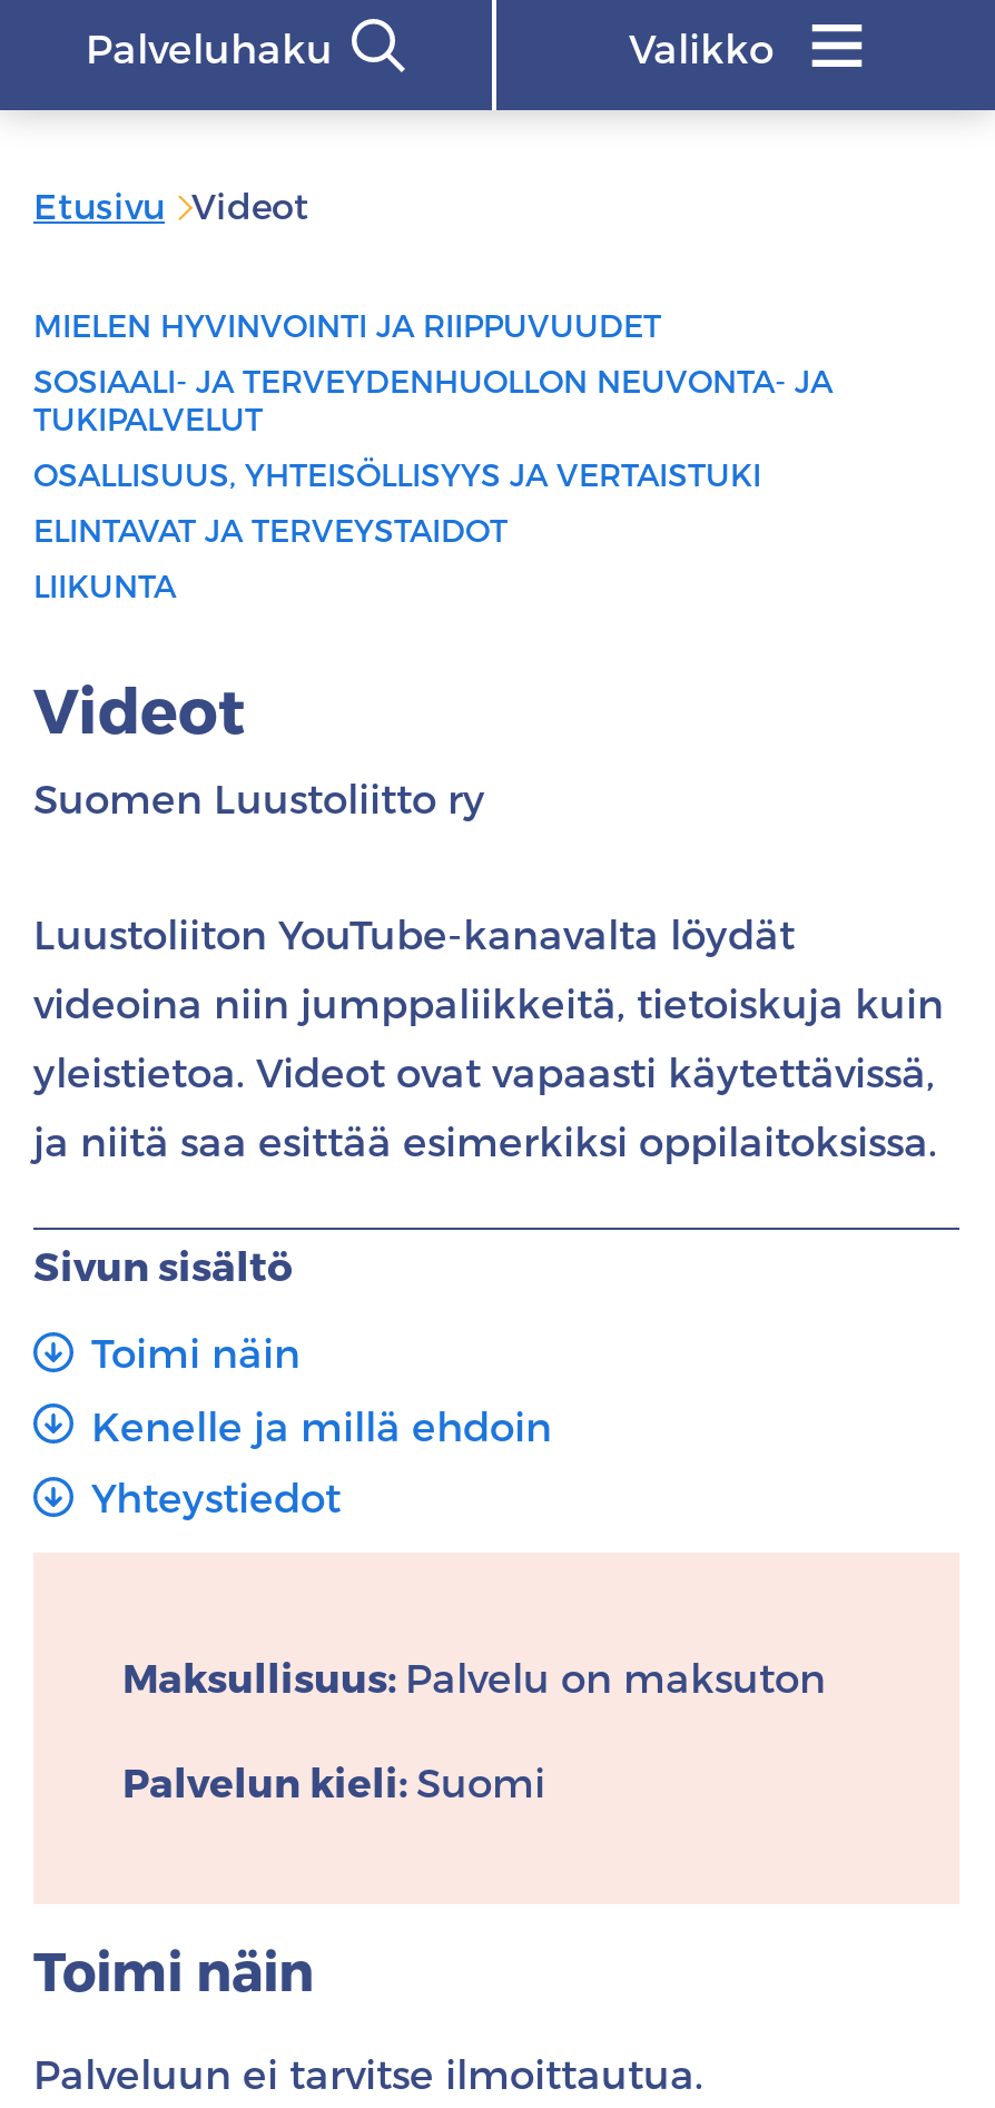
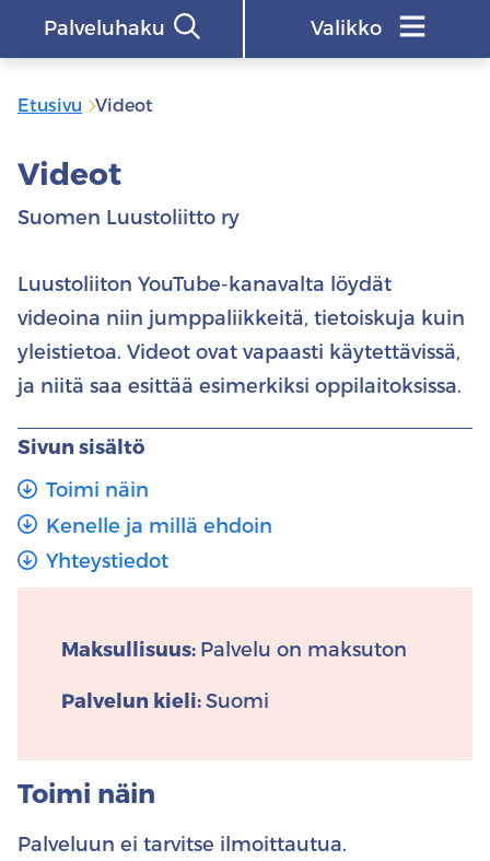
[33,306,833,604] MIELEN HYVINVOINTI JA RIIPPUVUUDET | SOSIAALI- JA TERVEYDENHUOLLON NEUVONTA- JA | TUKIPALVELUT | OSALLISUUS, YHTEISÖLLISYYS JA VERTAISTUKI | ELINTAVAT JA TERVEYSTAIDOT | LIIKUNTA -> none

